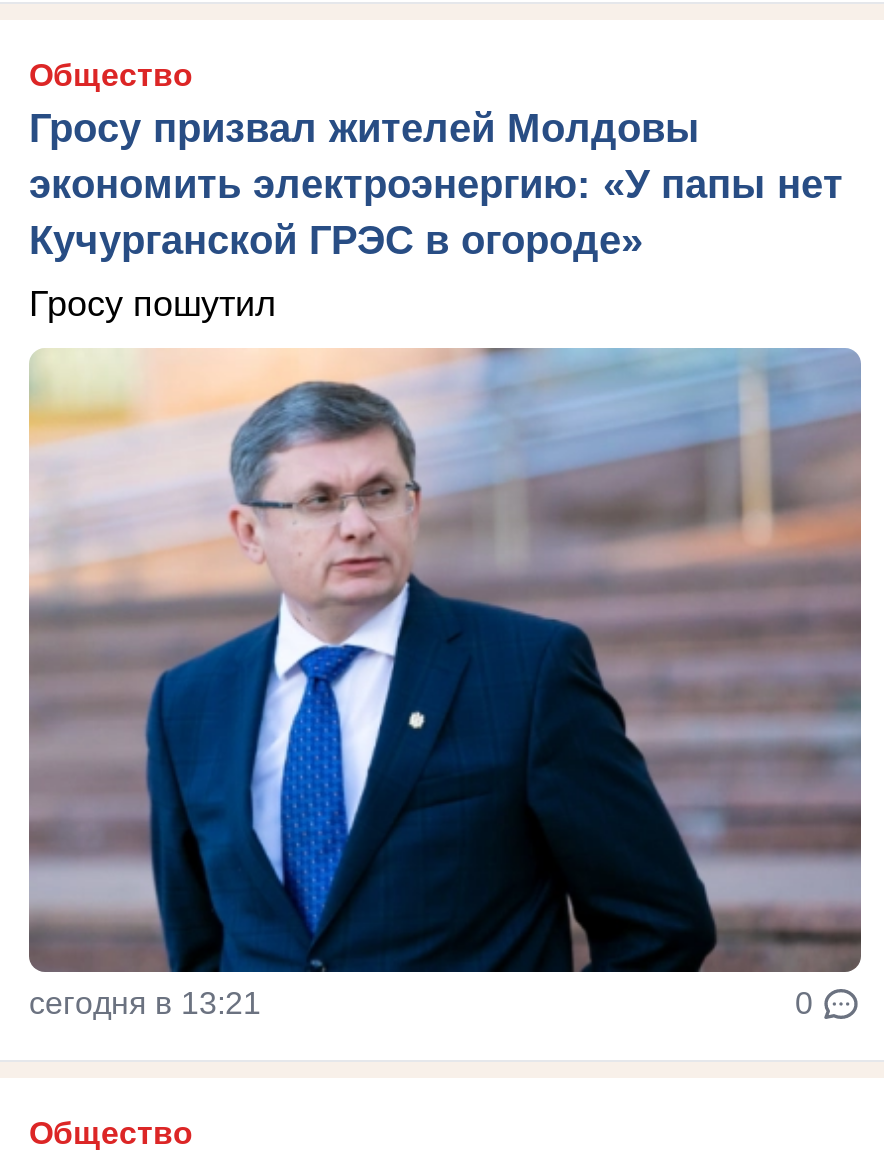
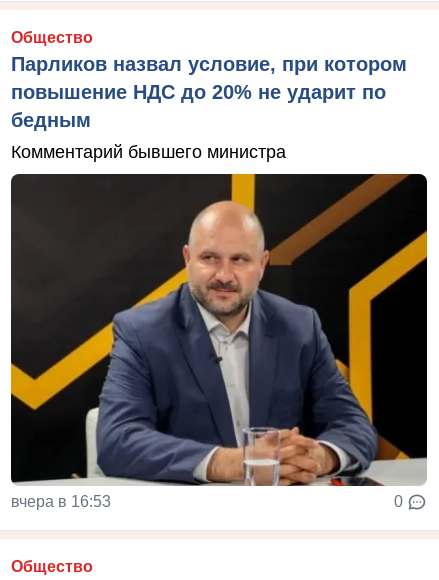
[29,106,843,262] Гросу призвал жителей Молдовы | экономить электроэнергию: «У папы нет | Кучурганской ГРЭС в огороде» -> [11,53,407,131] Парликов назвал условие, при котором | повышение НДС до 20% не ударит по | бедным
[29,284,277,324] Гросу пошутил -> [11,142,286,162] Комментарий бывшего министра
[27,346,863,1020] [image] | сегодня в 13:21 -> [10,173,428,510] [image] | вчера в 16:53

